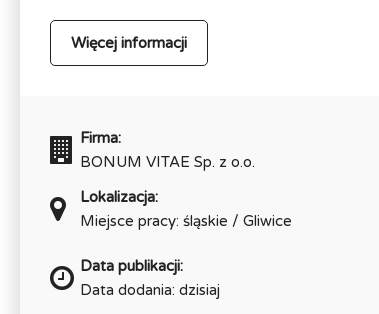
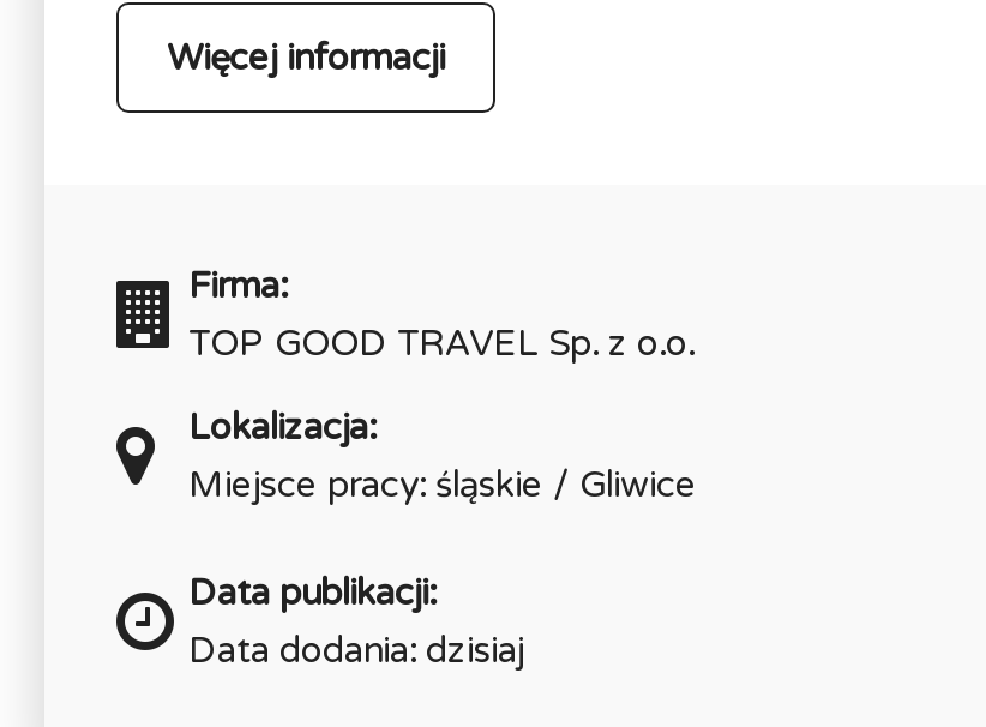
[80,153,255,171] BONUM VITAE Sp. z o.o. -> [188,322,695,365] TOP GOOD TRAVEL Sp. z o.o.

